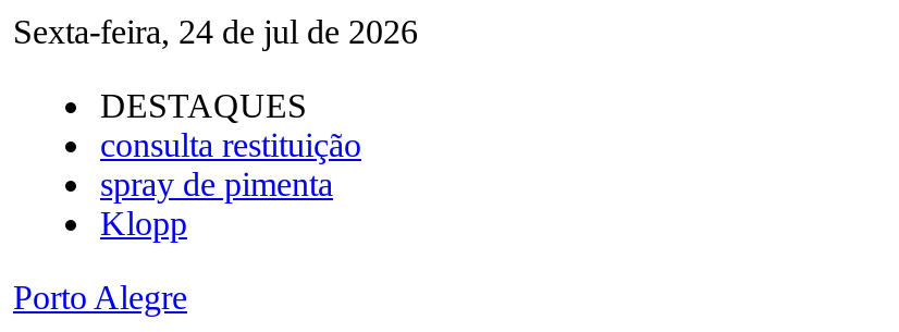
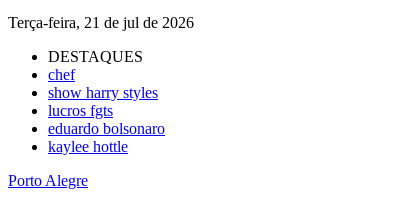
[13,13,418,50] Sexta-feira, 24 de jul de 2026 -> [8,14,194,31] Terça-feira, 21 de jul de 2026
[100,126,361,242] consulta restituição | spray de pimenta | Klopp -> [48,66,165,155] chef | show harry styles | lucros fgts | eduardo bolsonaro | kaylee hottle

